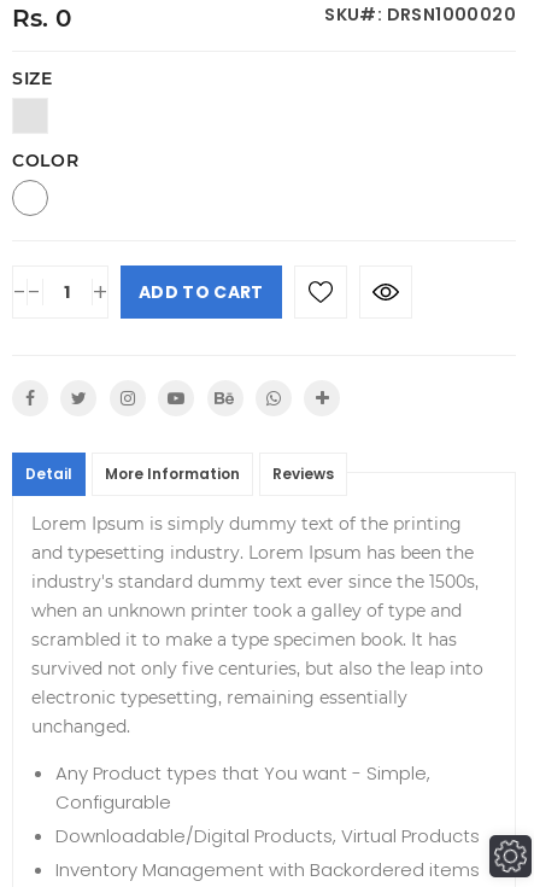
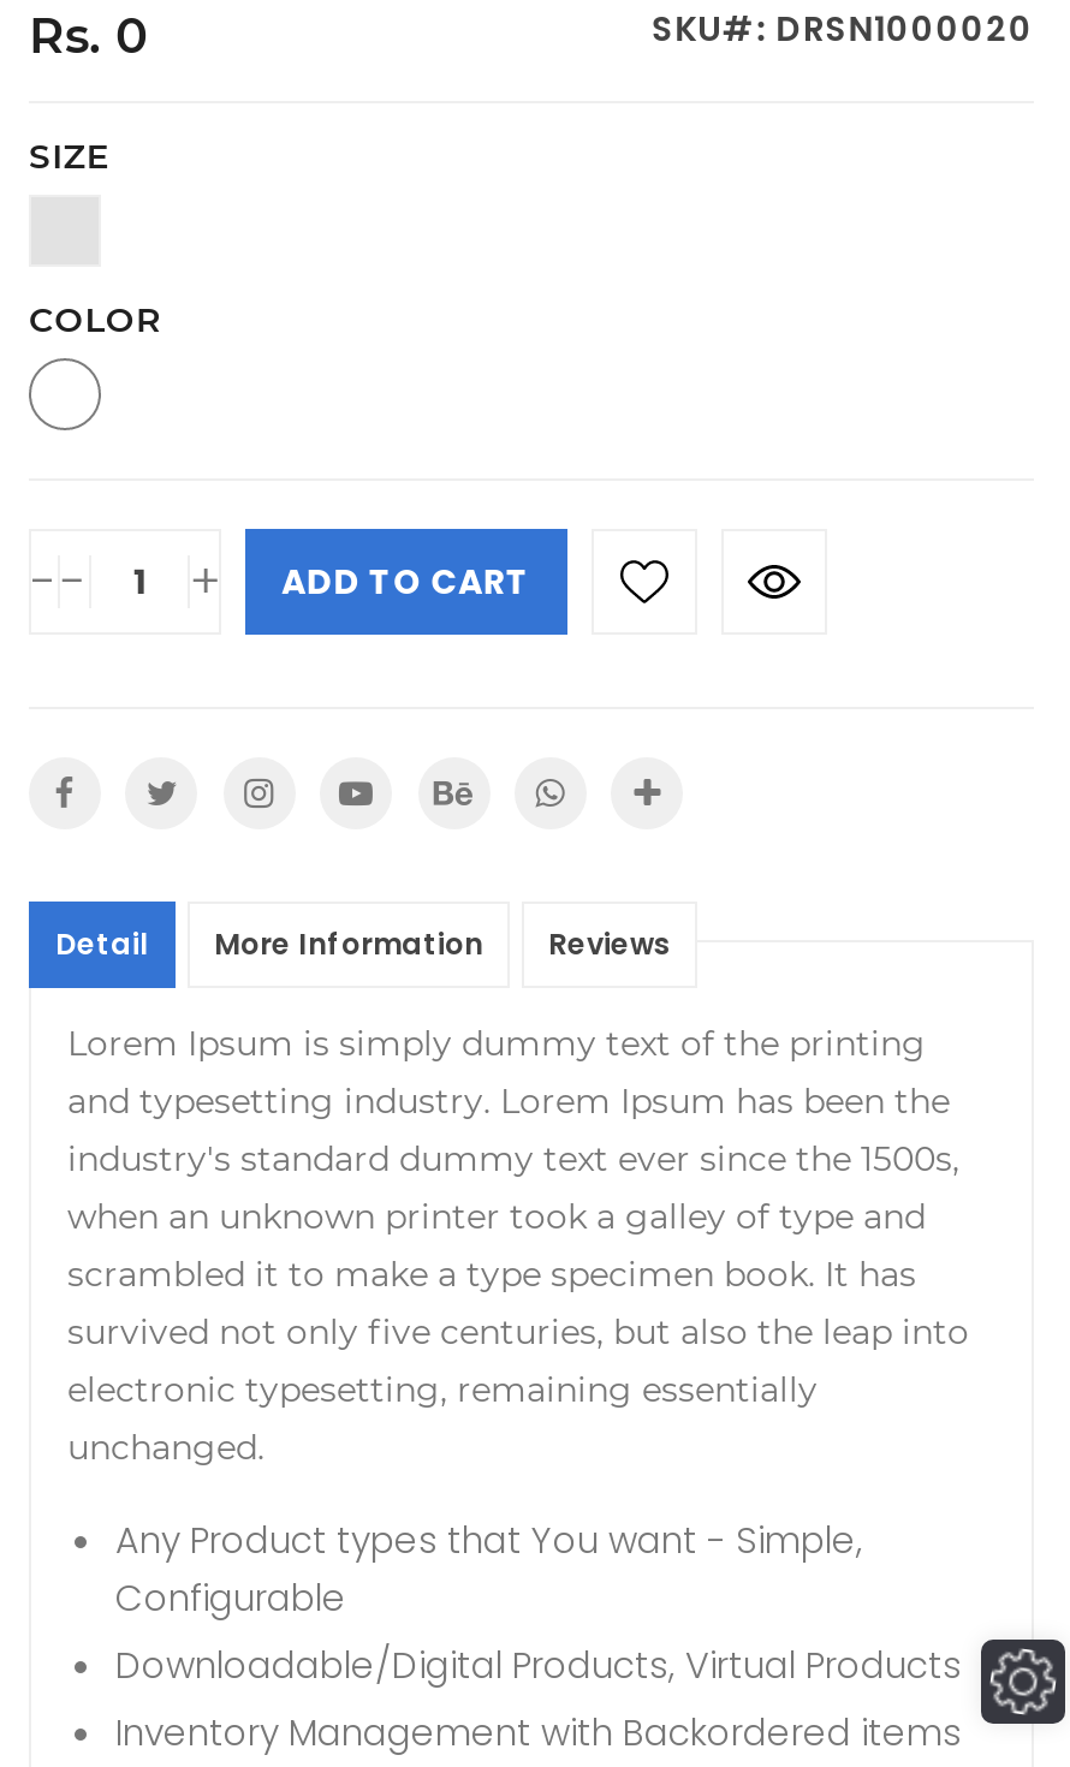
[488,823,530,879] [image] -> [979,1637,1063,1748] [image]

